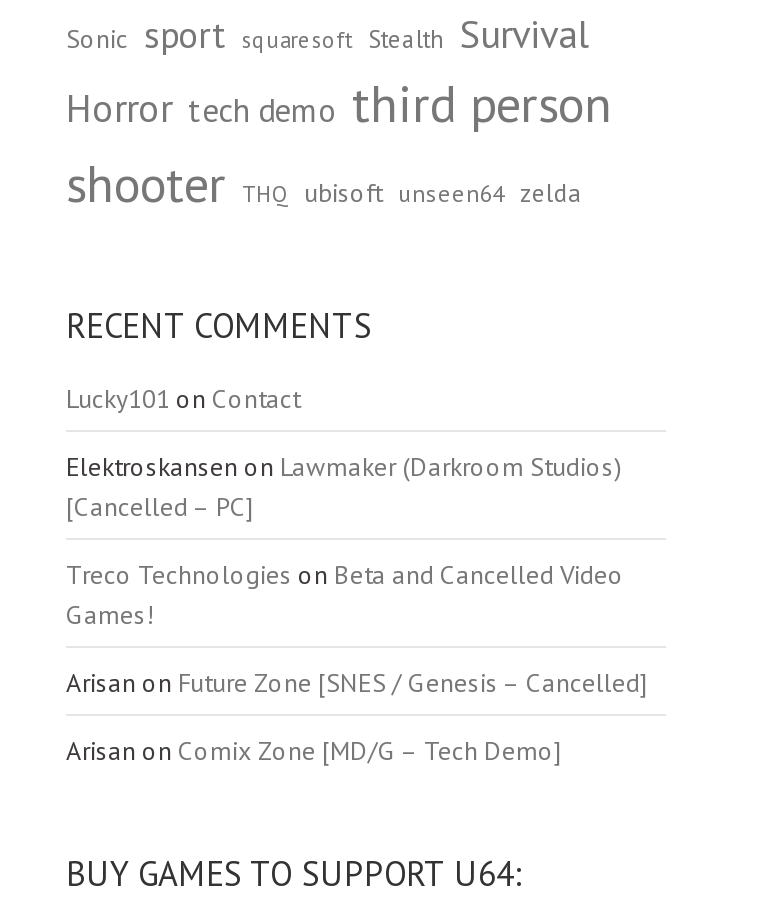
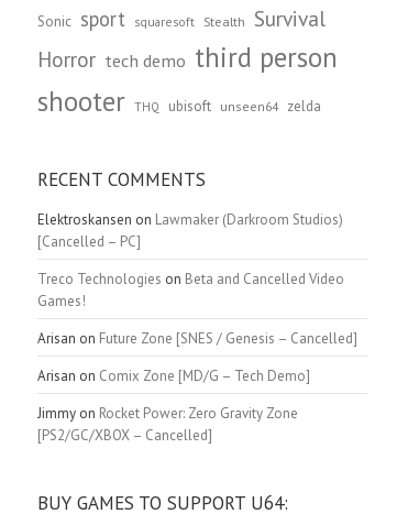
[66,382,300,416] Lucky101 on Contact -> none
moved [66,450,648,768] -> [37,210,357,385]: Elektroskansen on Lawmaker (Darkroom Studios) | [Cancelled – PC] | Treco Technologies on Beta and Cancelled Video | Games! | Arisan on Future Zone [SNES / Genesis – Cancelled] | Arisan on Comix Zone [MD/G – Tech Demo]
none -> [37,404,298,445] Jimmy on Rocket Power: Zero Gravity Zone | [PS2/GC/XBOX – Cancelled]

